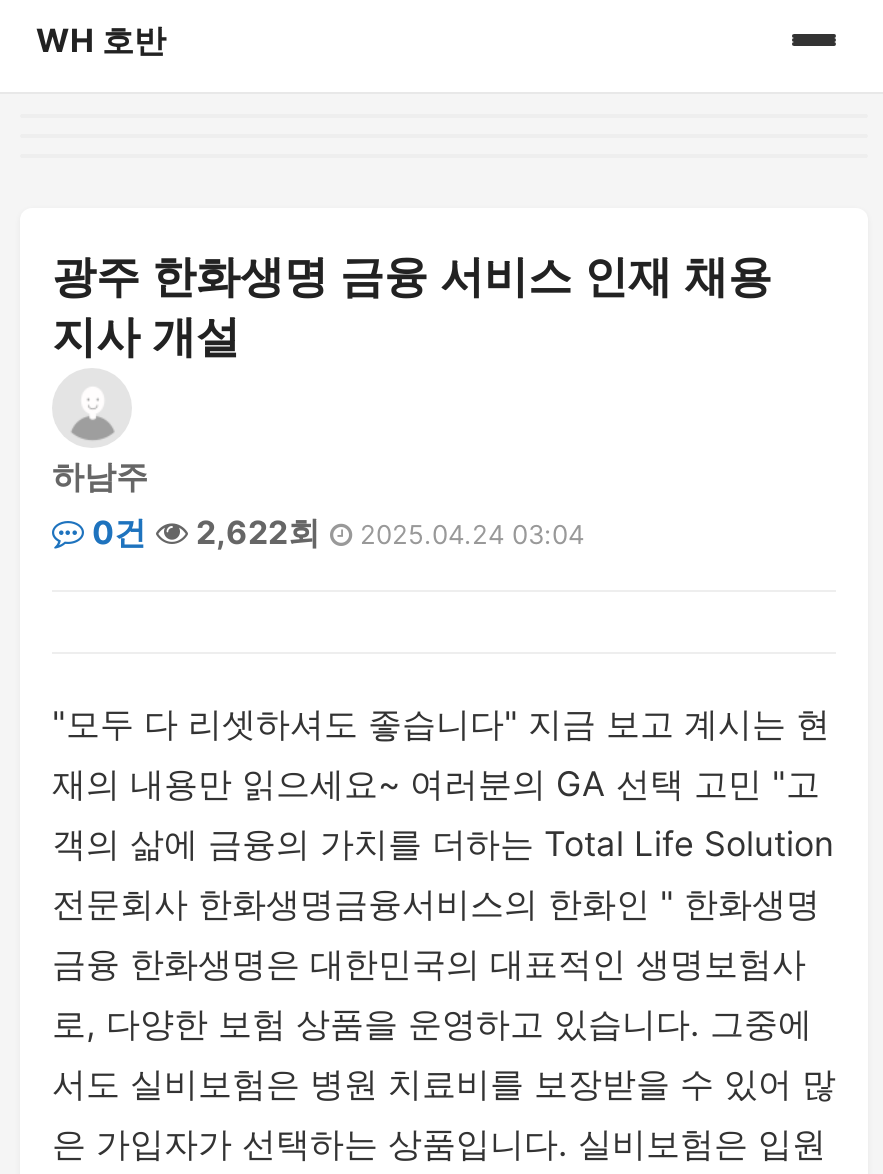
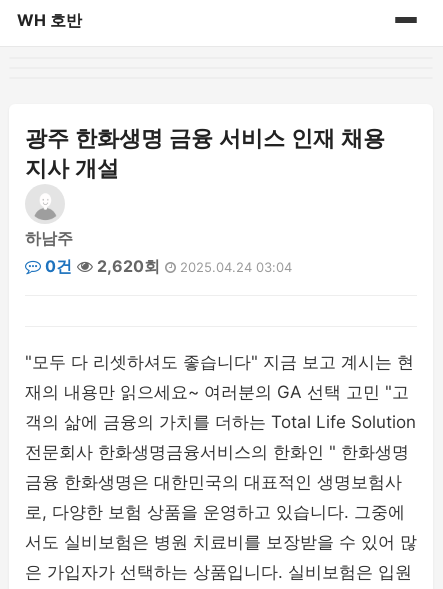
[84,512,584,552] 0건 2,622회 2025.04.24 03:04 -> [41,256,292,276] 0건 2,620회 2025.04.24 03:04

